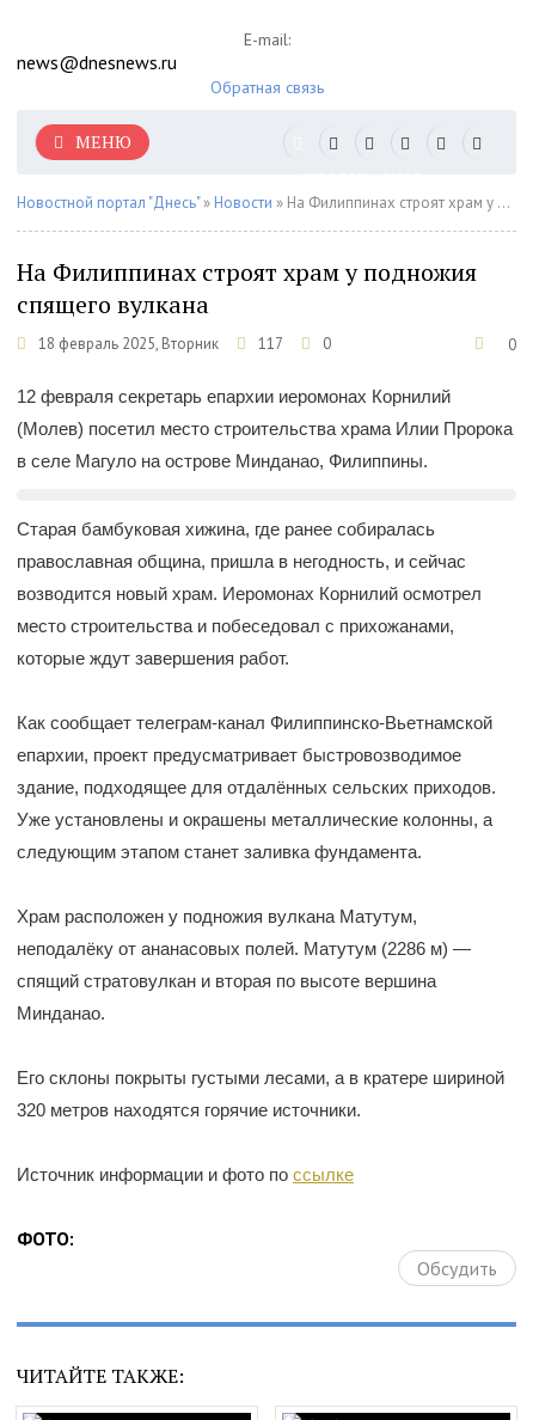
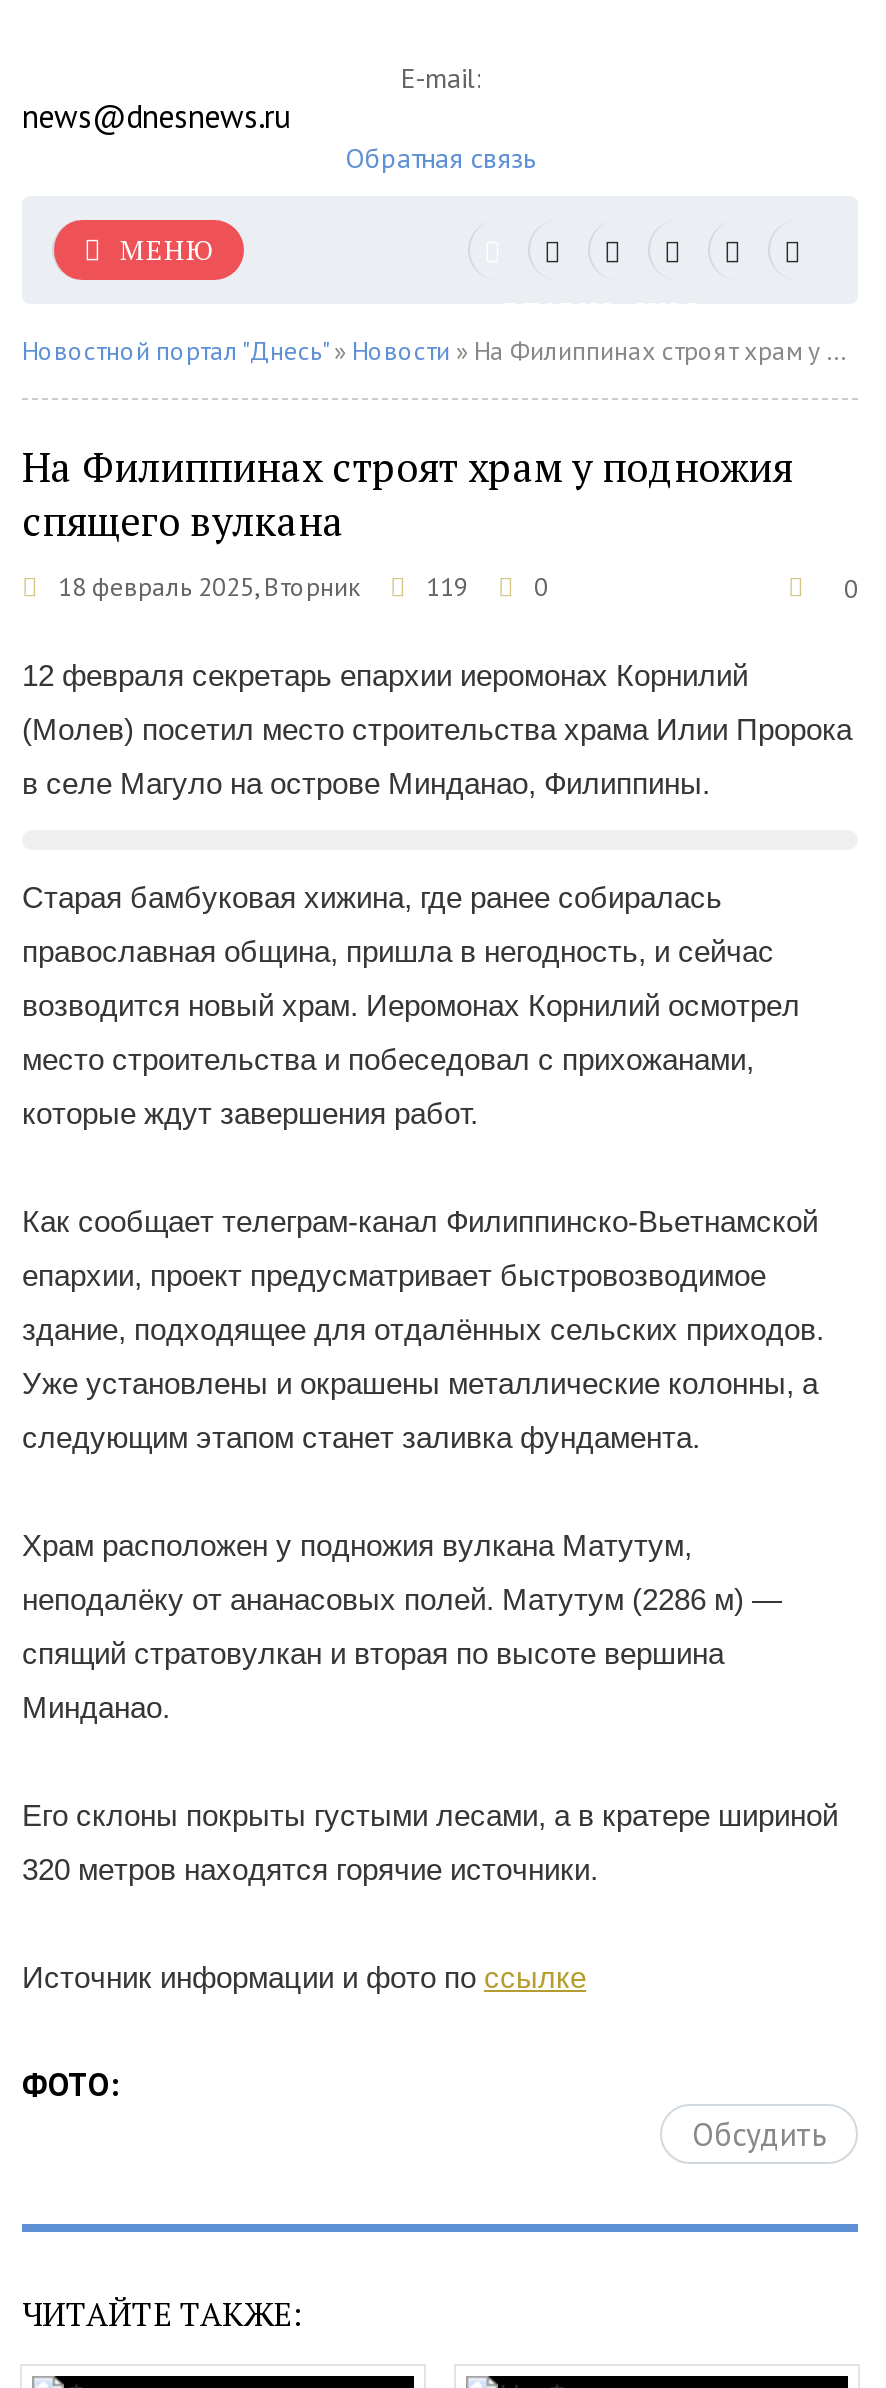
[38,333,331,354] 18 февраль 2025, Вторник 117 0 -> [58,570,548,604] 18 февраль 2025, Вторник 119 0

